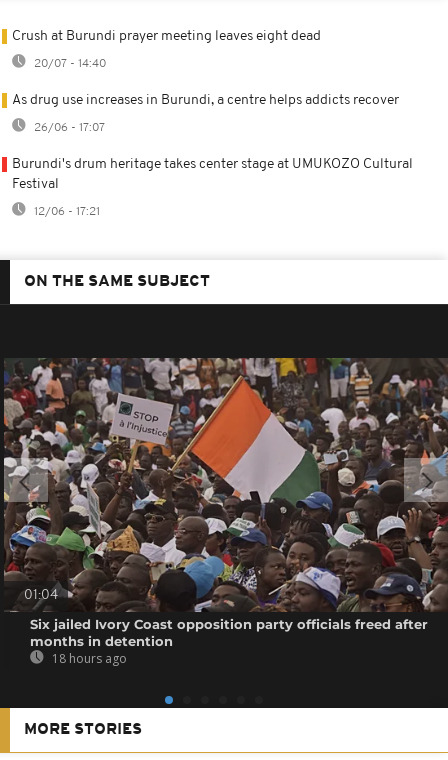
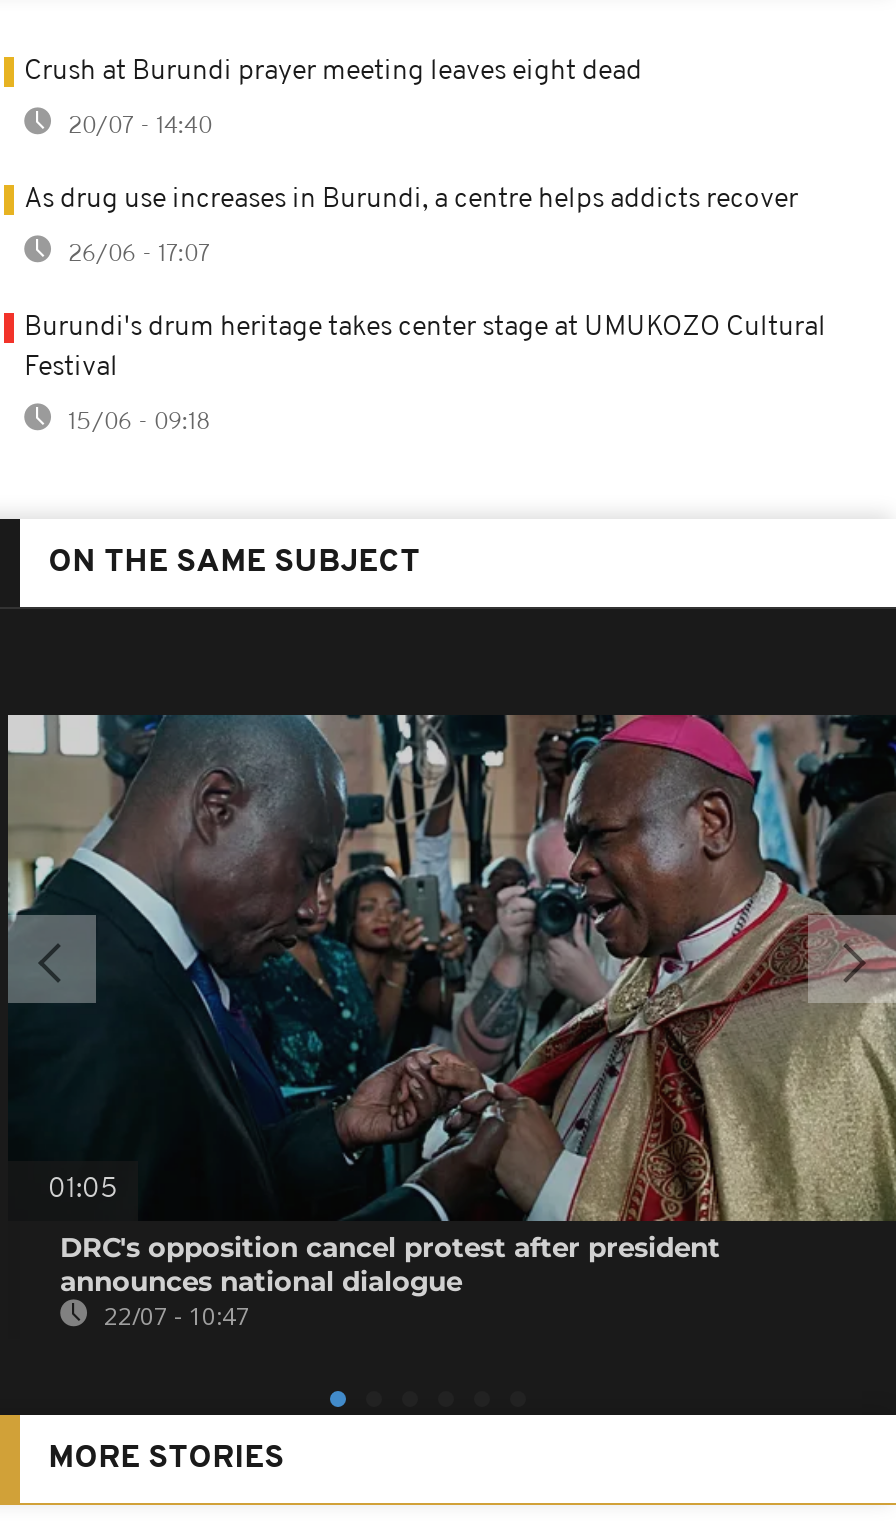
[31,206,100,218] 12/06 - 17:21 -> [62,411,210,435] 15/06 - 09:18
[3,357,445,613] [image] | 01:04 -> [6,713,890,1223] [image] | 01:05
[30,616,428,667] Six jailed Ivory Coast opposition party officials freed after | months in detention | 18 hours ago -> [60,1231,720,1333] DRC's opposition cancel protest after president | announces national dialogue | 22/07 - 10:47

